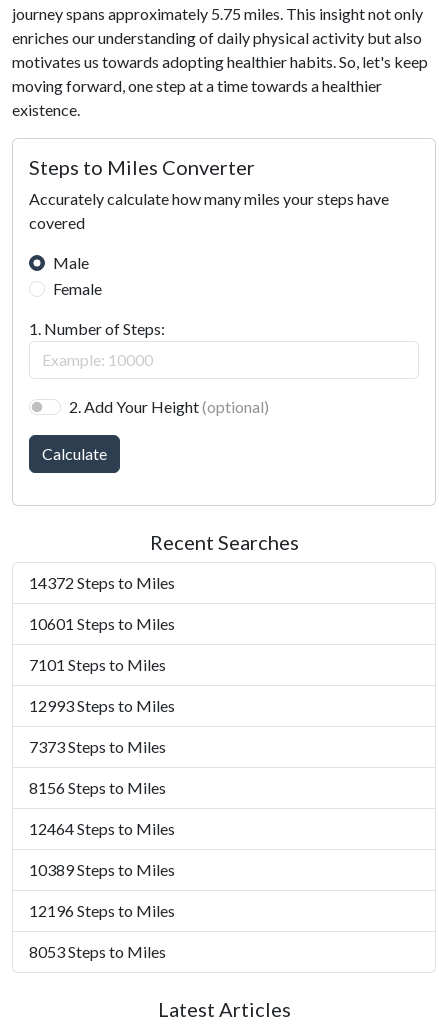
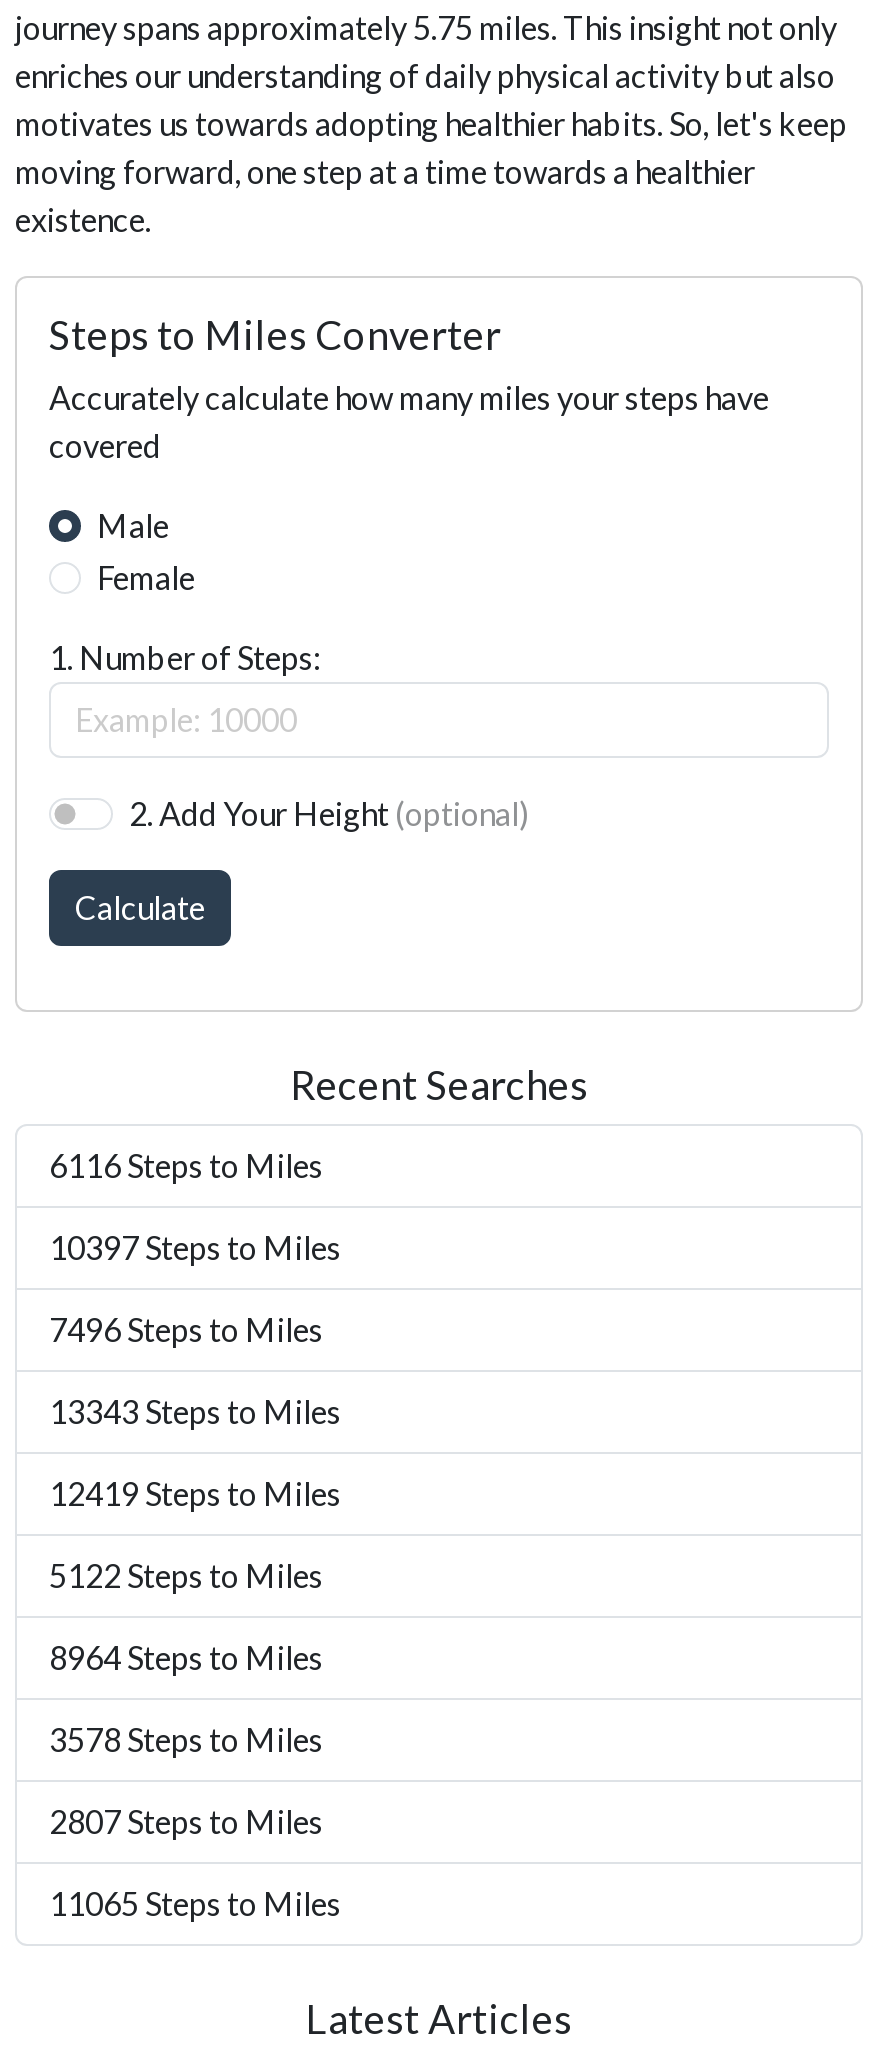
[29,573,175,592] 14372 Steps to Miles -> [49,1146,323,1184] 6116 Steps to Miles
[29,614,175,633] 10601 Steps to Miles -> [49,1228,341,1266] 10397 Steps to Miles
[29,655,166,674] 7101 Steps to Miles -> [49,1310,323,1348] 7496 Steps to Miles
[29,696,175,715] 12993 Steps to Miles -> [49,1392,341,1430] 13343 Steps to Miles
[29,737,166,756] 7373 Steps to Miles -> [49,1474,341,1512] 12419 Steps to Miles
[29,778,166,797] 8156 Steps to Miles -> [49,1556,323,1594] 5122 Steps to Miles
[29,819,175,838] 12464 Steps to Miles -> [49,1638,323,1676] 8964 Steps to Miles
[29,860,175,879] 10389 Steps to Miles -> [49,1720,323,1758] 3578 Steps to Miles
[29,901,175,920] 12196 Steps to Miles -> [49,1802,323,1840] 2807 Steps to Miles
[29,942,166,961] 8053 Steps to Miles -> [49,1884,341,1922] 11065 Steps to Miles

